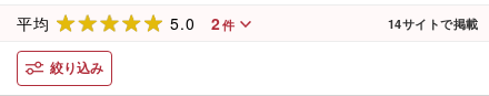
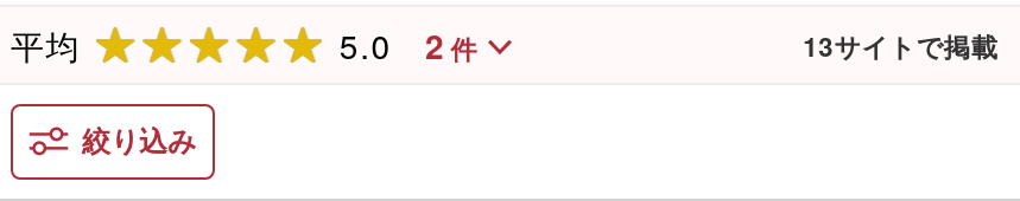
[387,15,479,32] 14サイトで掲載 -> [803,28,999,64] 13サイトで掲載

